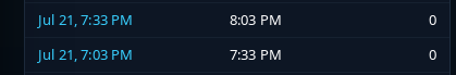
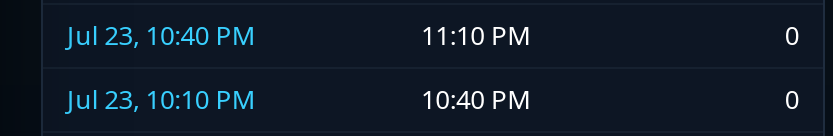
[38,10,133,29] Jul 21, 7:33 PM -> [67,17,256,53] Jul 23, 10:40 PM
[230,10,282,29] 8:03 PM -> [421,17,532,53] 11:10 PM
[38,45,133,64] Jul 21, 7:03 PM -> [67,81,256,117] Jul 23, 10:10 PM
[230,45,282,64] 7:33 PM -> [421,81,532,117] 10:40 PM

